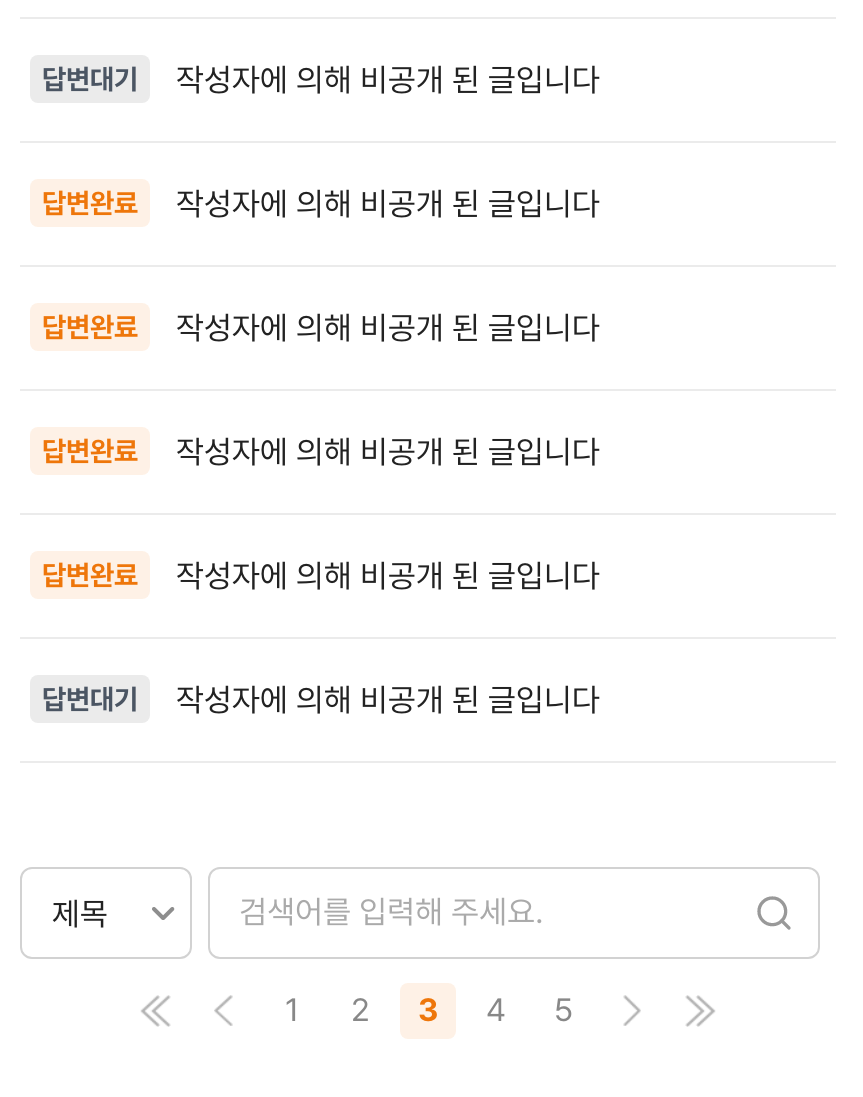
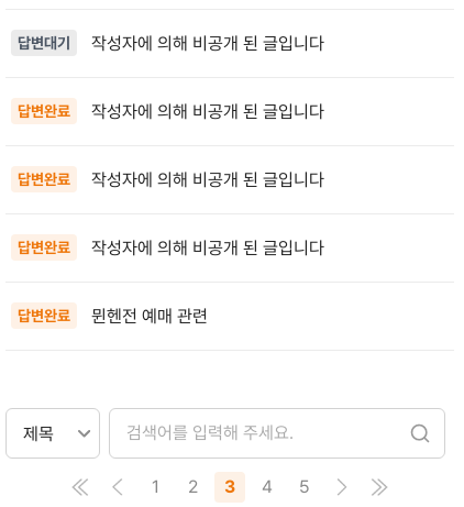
[42,557,600,719] 작성자에 의해 비공개 된 글입니다 | 답변대기 | 작성자에 의해 비공개 된 글입니다 -> [91,306,208,326] 뮌헨전 예매 관련

